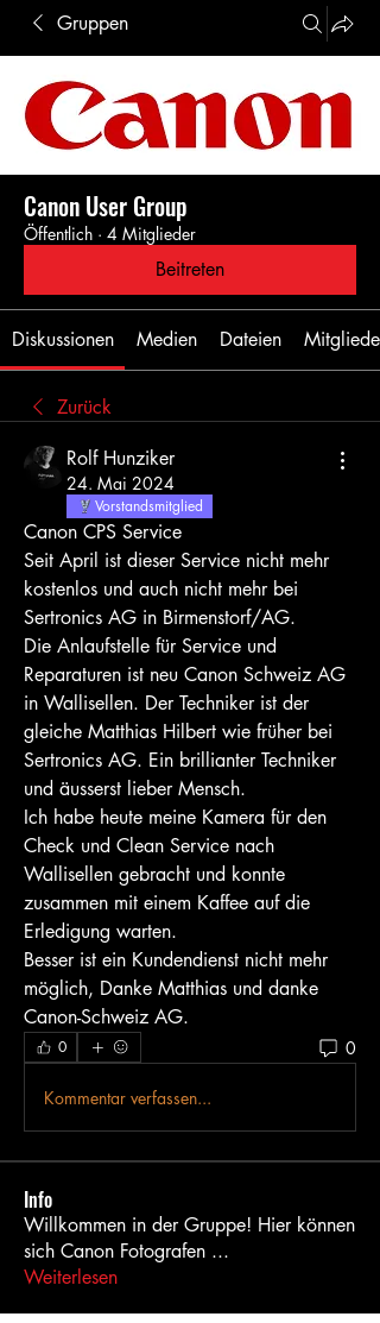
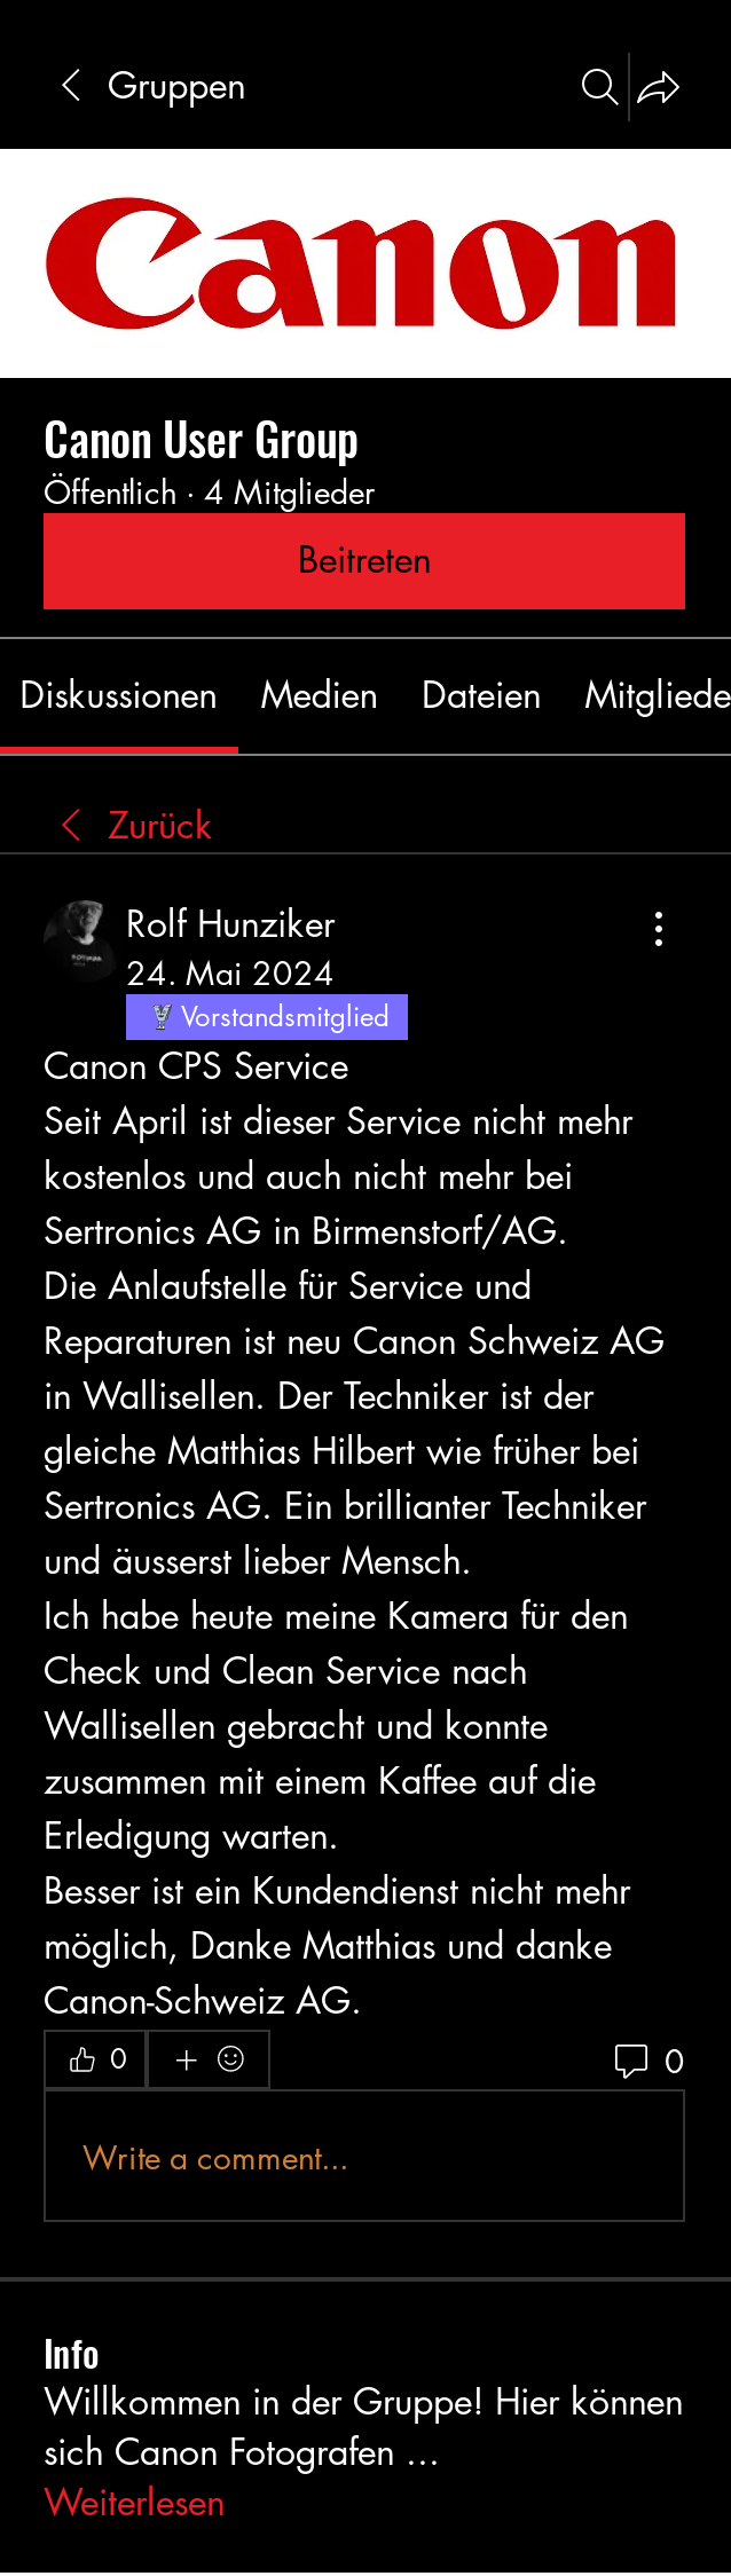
[44,1086,211,1108] Kommentar verfassen... -> [82,2134,348,2177] Write a comment...

